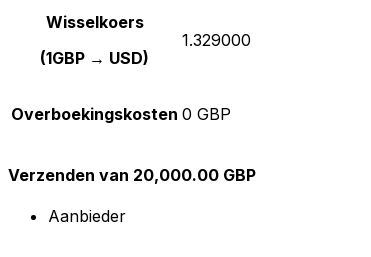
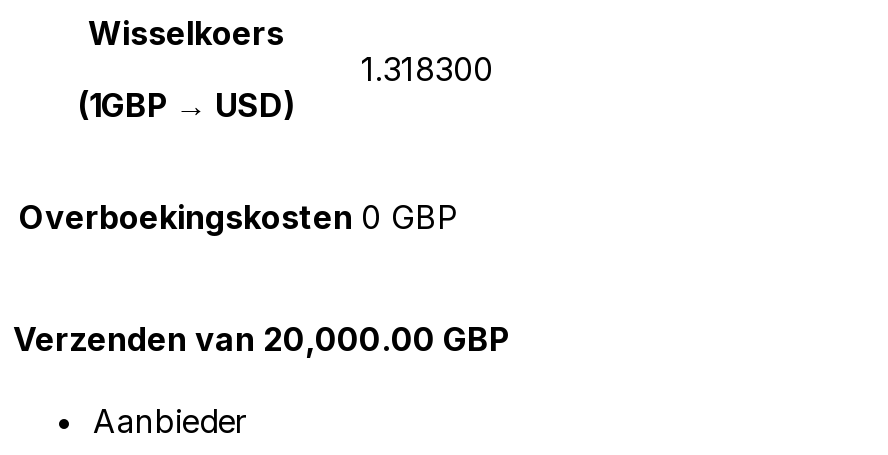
[182,30,251,50] 1.329000 -> [361,50,493,90] 1.318300

